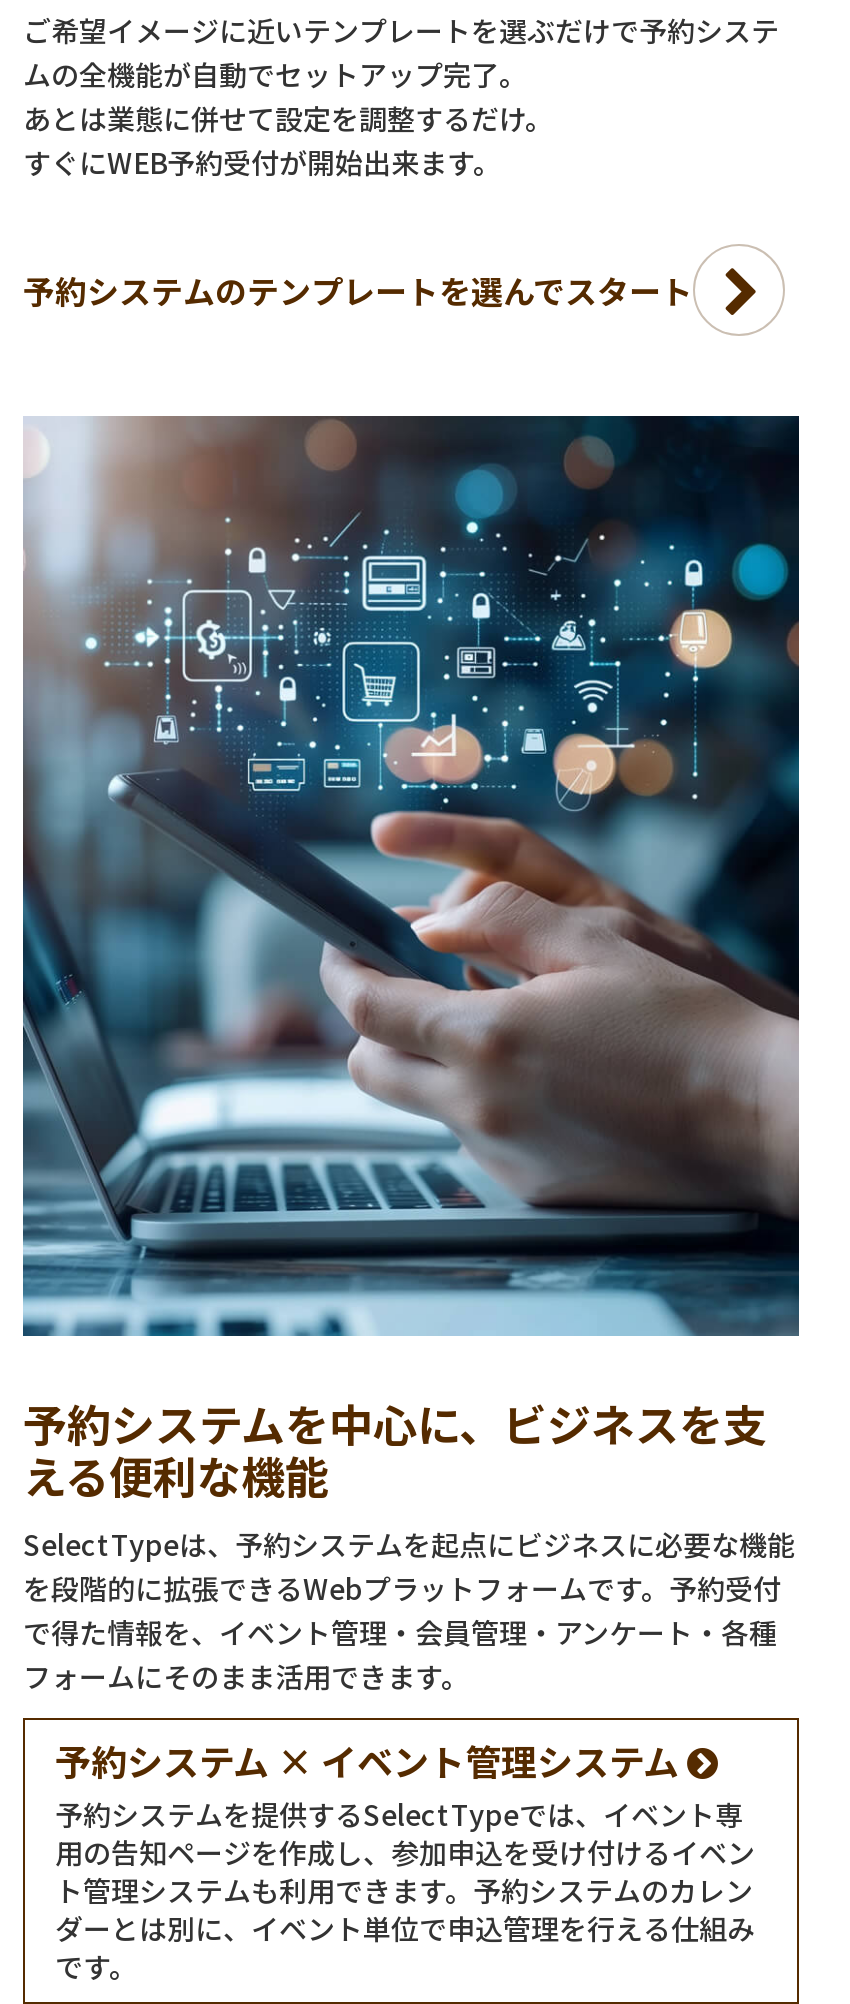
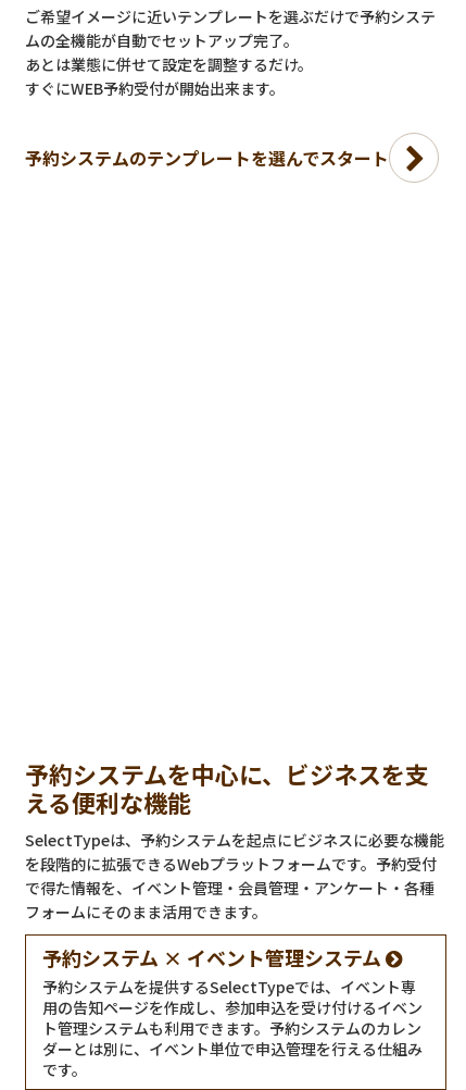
[21,414,801,1338] [image] -> none

